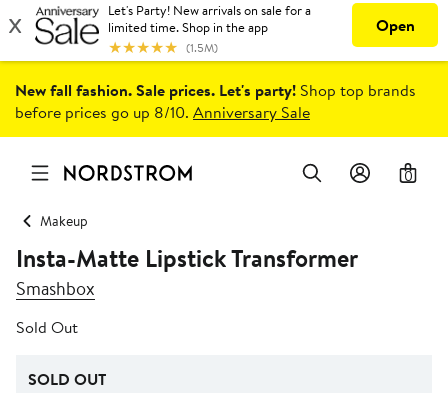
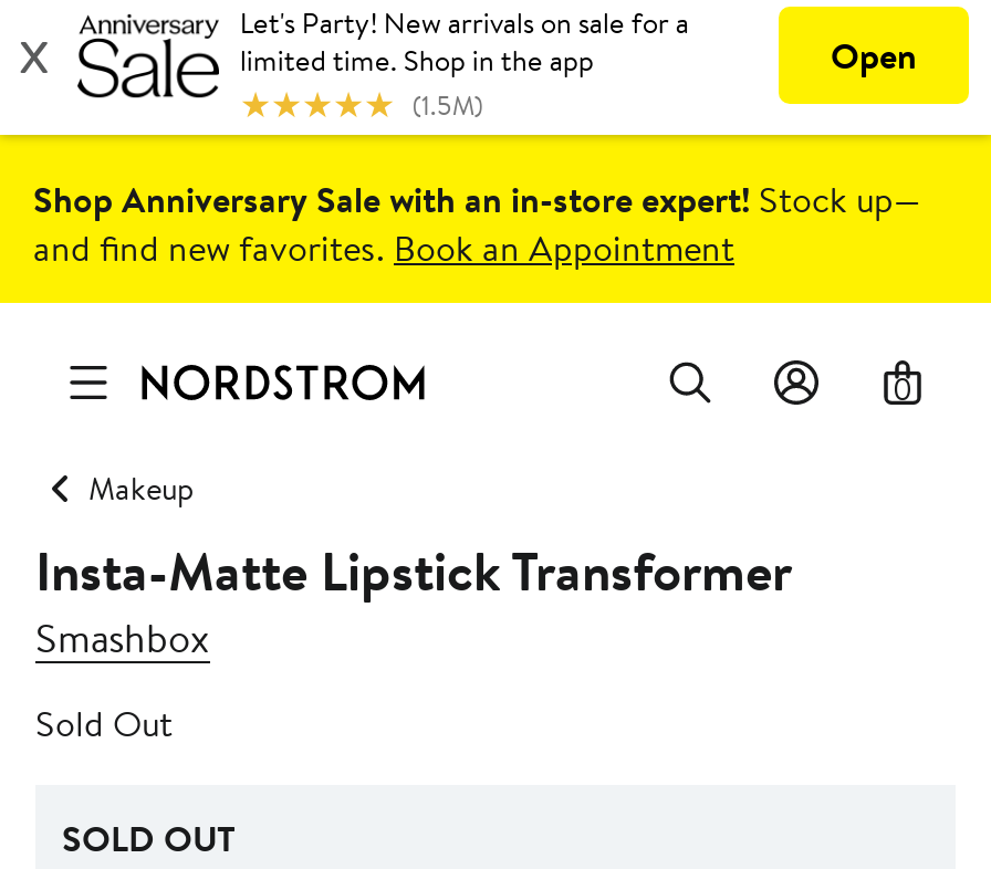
[15,79,416,123] New fall fashion. Sale prices. Let's party! Shop top brands | before prices go up 8/10. Anniversary Sale -> [33,175,920,272] Shop Anniversary Sale with an in-store expert! Stock up— | and find new favorites. Book an Appointment

